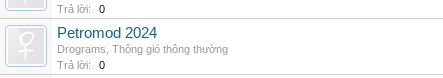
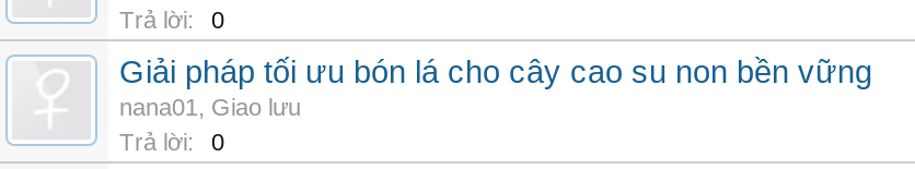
[57,25,228,55] Petromod 2024 | Drograms, Thông gió thông thường -> [119,55,872,120] Giải pháp tối ưu bón lá cho cây cao su non bền vững | nana01, Giao lưu

